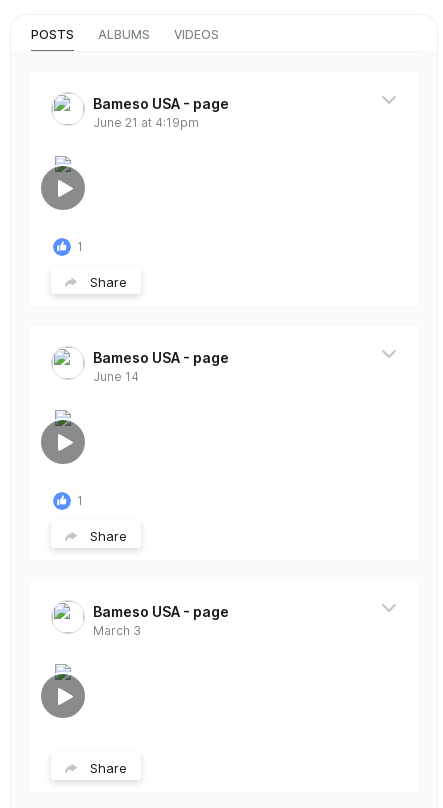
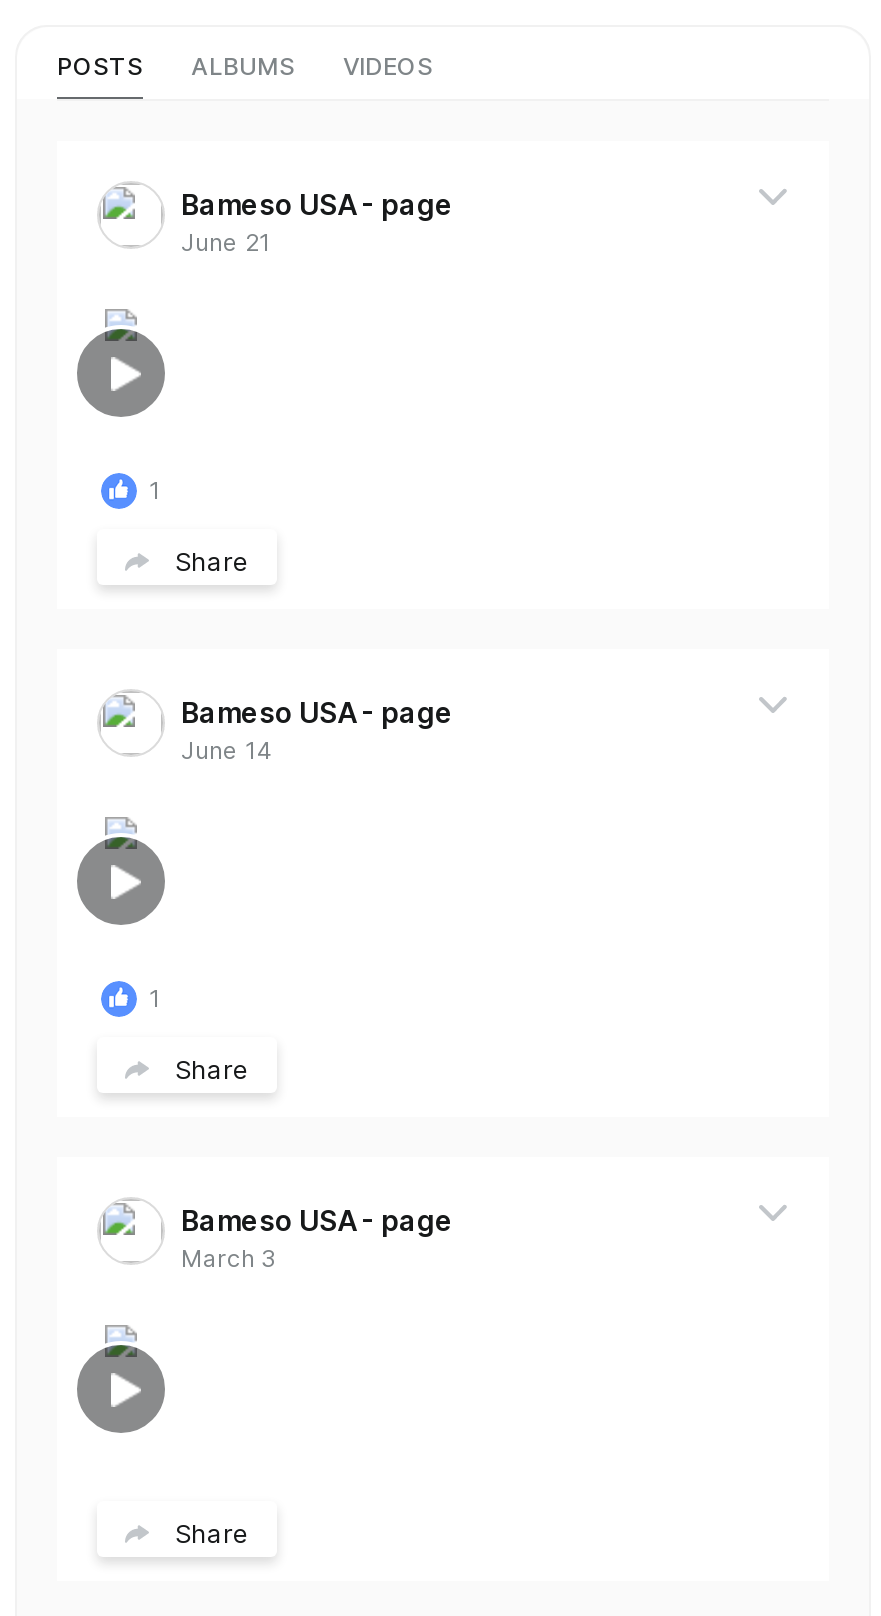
[93,115,199,130] June 21 at 4:19pm -> [181,227,271,257] June 21

